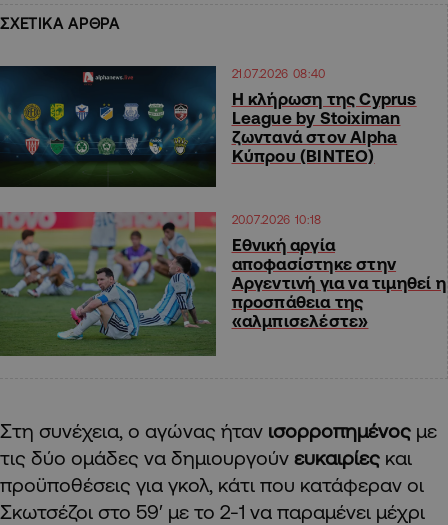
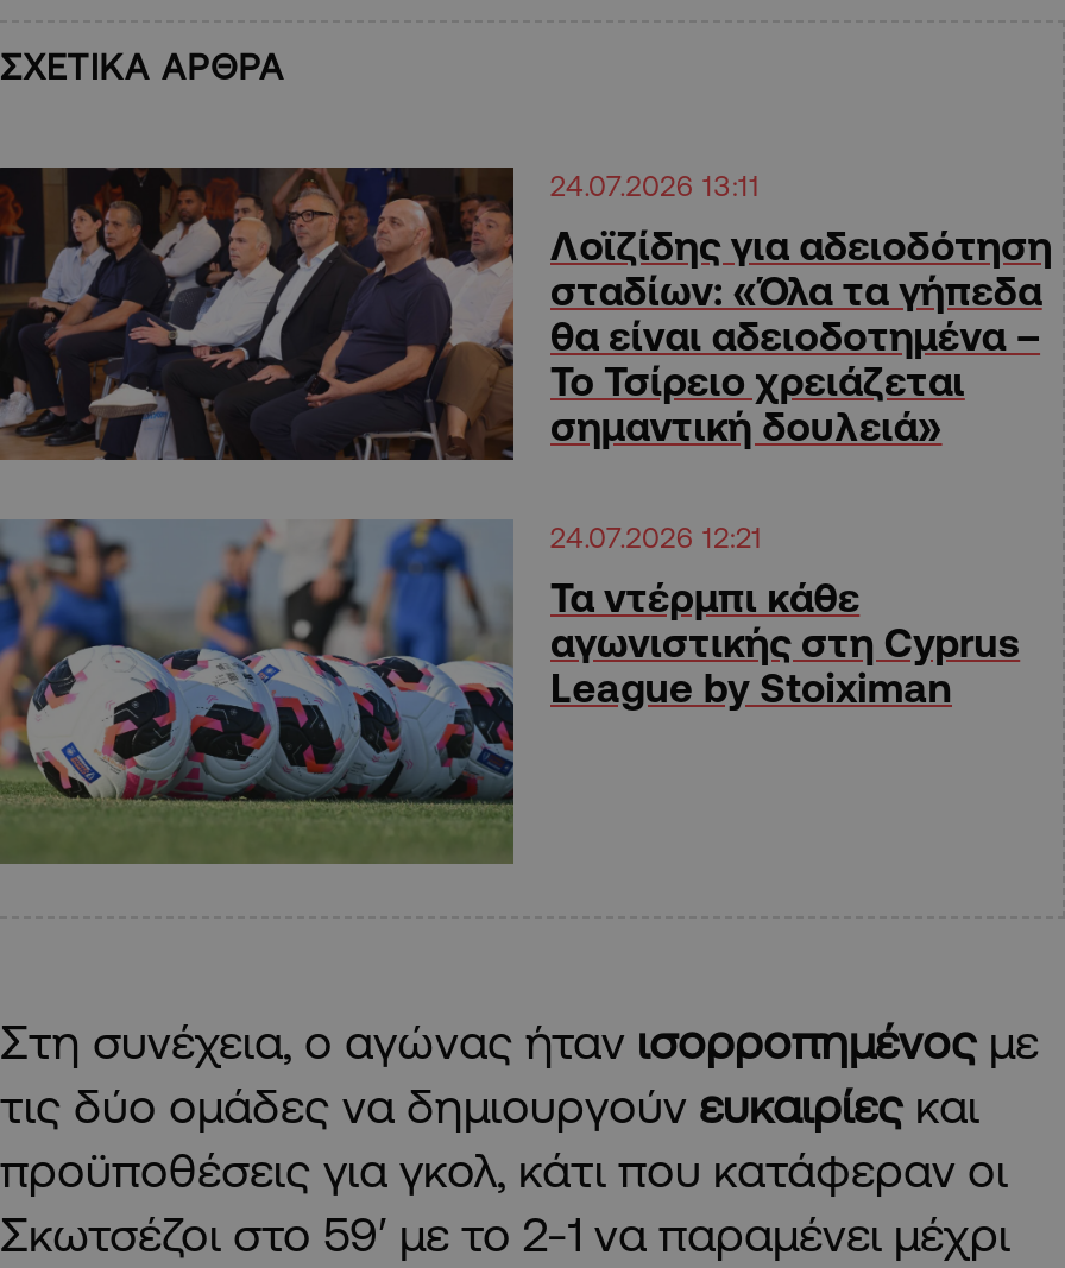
[3,65,417,188] [image] | 21.07.2026 08:40 | Η κλήρωση της Cyprus -> [7,165,1052,663] [image] | 24.07.2026 13:11 | Λοϊζίδης για αδειοδότηση | σταδίων: «Όλα τα γήπεδα | θα είναι αδειοδοτημένα – | Το Τσίρειο χρειάζεται | σημαντική δουλειά» | 24.07.2026 12:21 | Τα ντέρμπι κάθε | αγωνιστικής στη Cyprus
moved [231,108,400,127] -> [550,663,952,709]: League by Stoiximan
[231,127,397,165] ζωντανά στον Alpha | Κύπρου (ΒΙΝΤΕΟ) -> none
[3,211,217,356] [image] -> [7,517,516,864] [image]
[231,213,446,330] 20.07.2026 10:18 | Εθνική αργία | αποφασίστηκε στην | Αργεντινή για να τιμηθεί η | προσπάθεια της | «αλμπισελέστε» -> none

